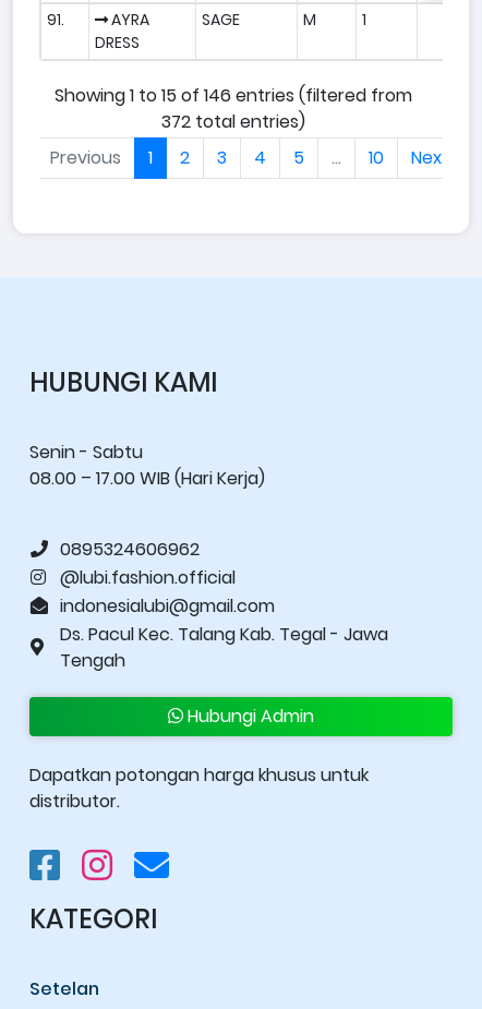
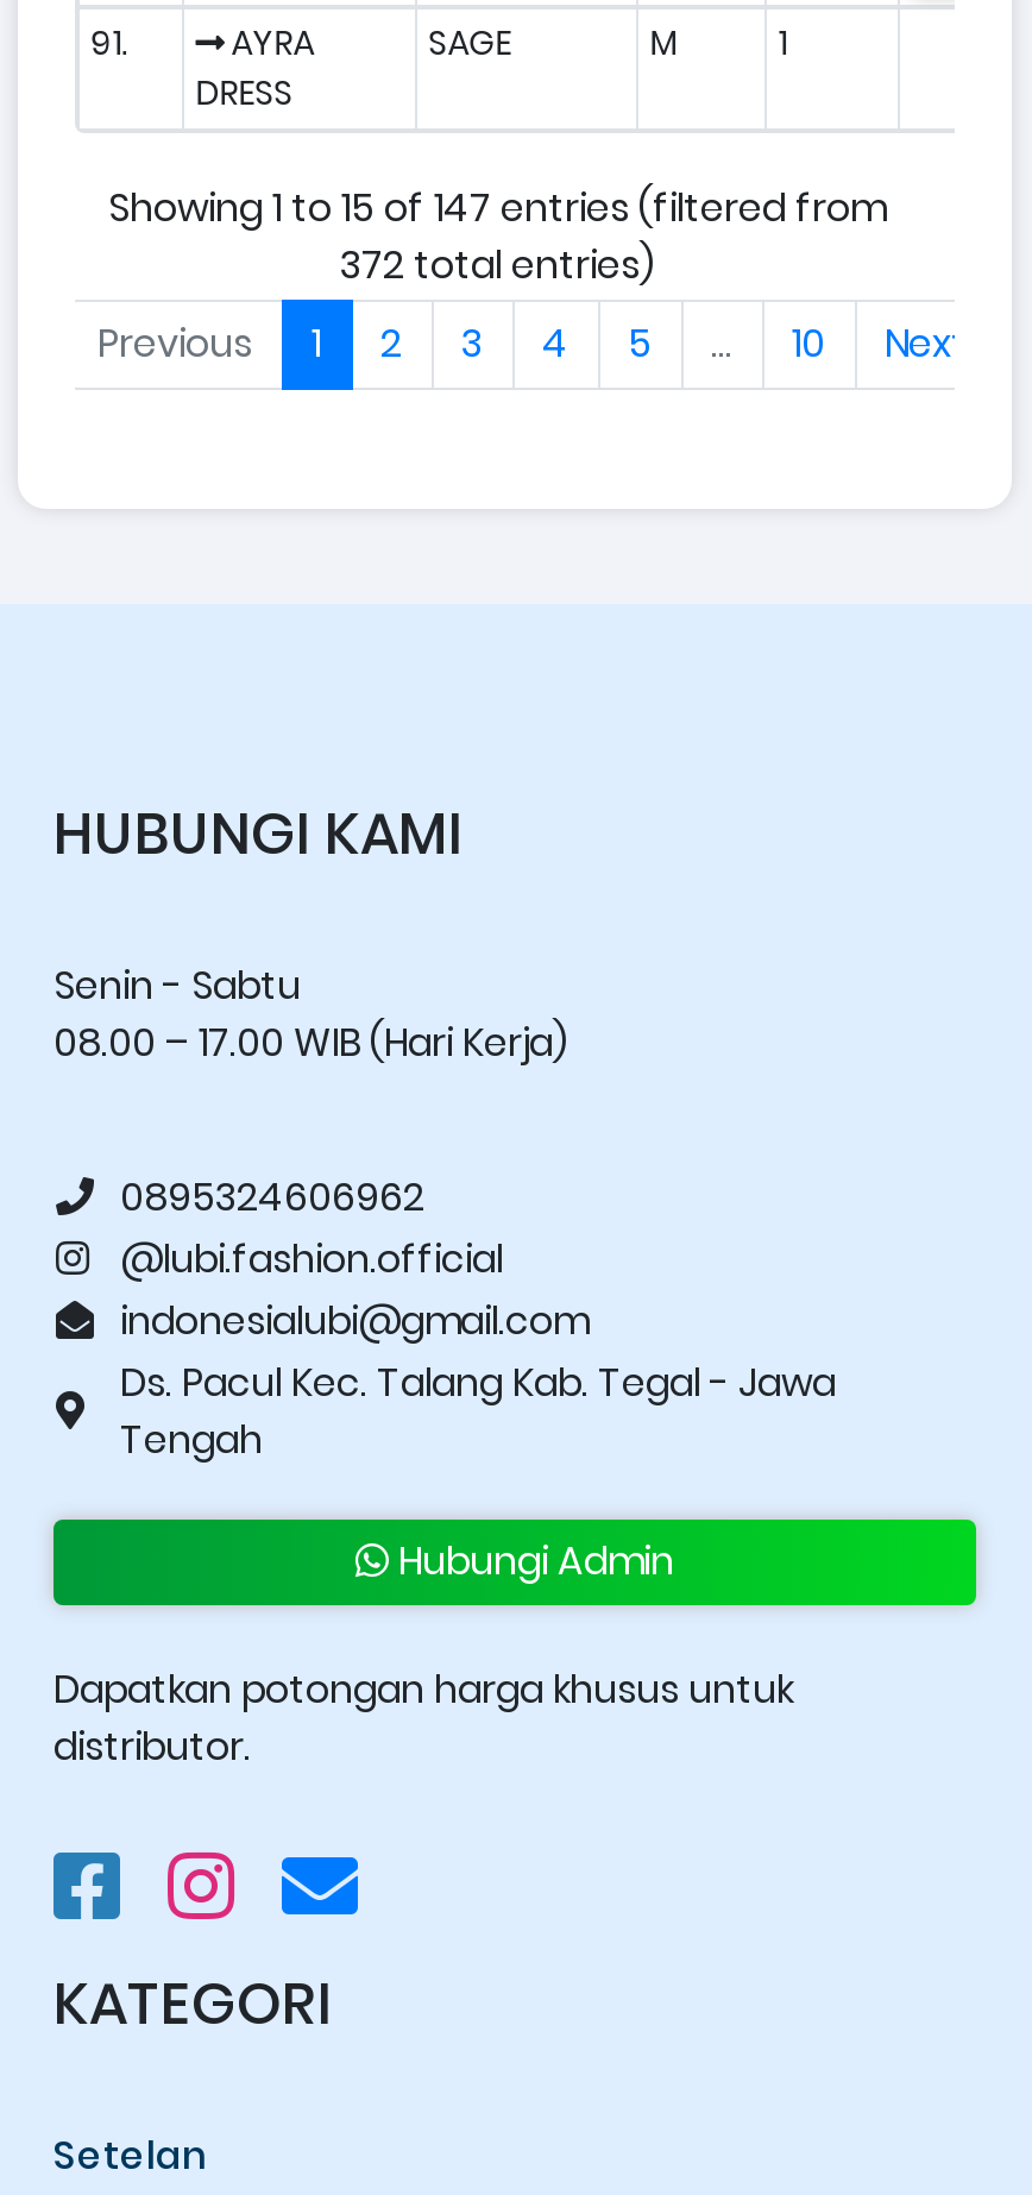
[54,82,412,108] Showing 1 to 15 of 146 entries (filtered from -> [108,180,886,234] Showing 1 to 15 of 147 entries (filtered from

